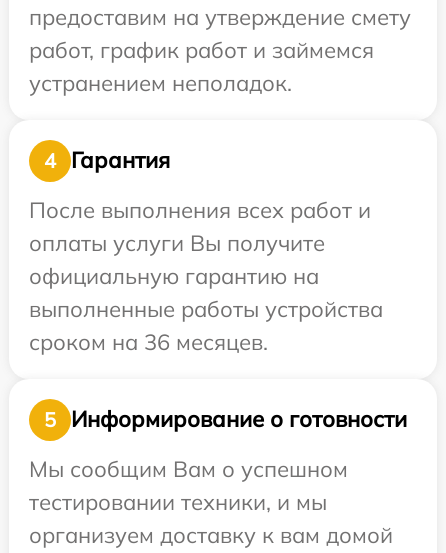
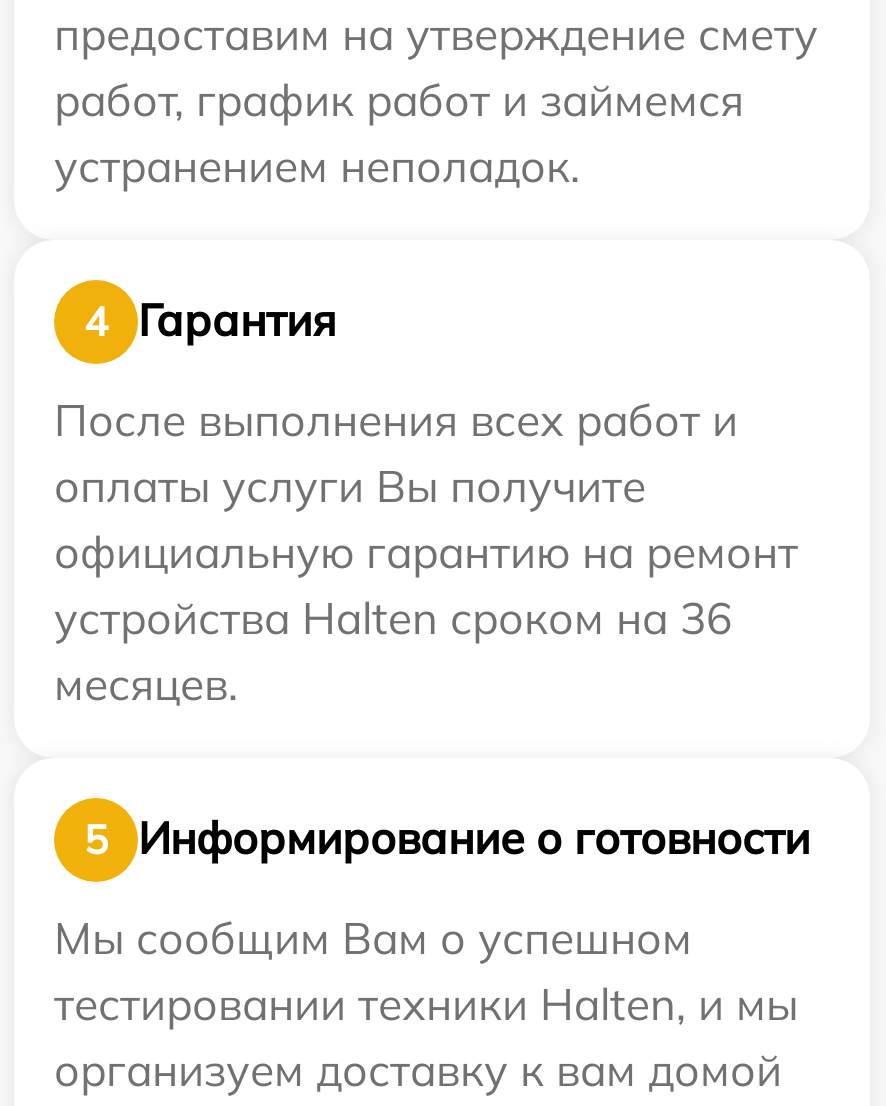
[29,262,383,356] официальную гарантию на | выполненные работы устройства | сроком на 36 месяцев. -> [54,524,798,712] официальную гарантию на ремонт | устройства Halten сроком на 36 | месяцев.
[29,488,327,516] тестировании техники, и мы -> [54,976,798,1032] тестировании техники Halten, и мы

